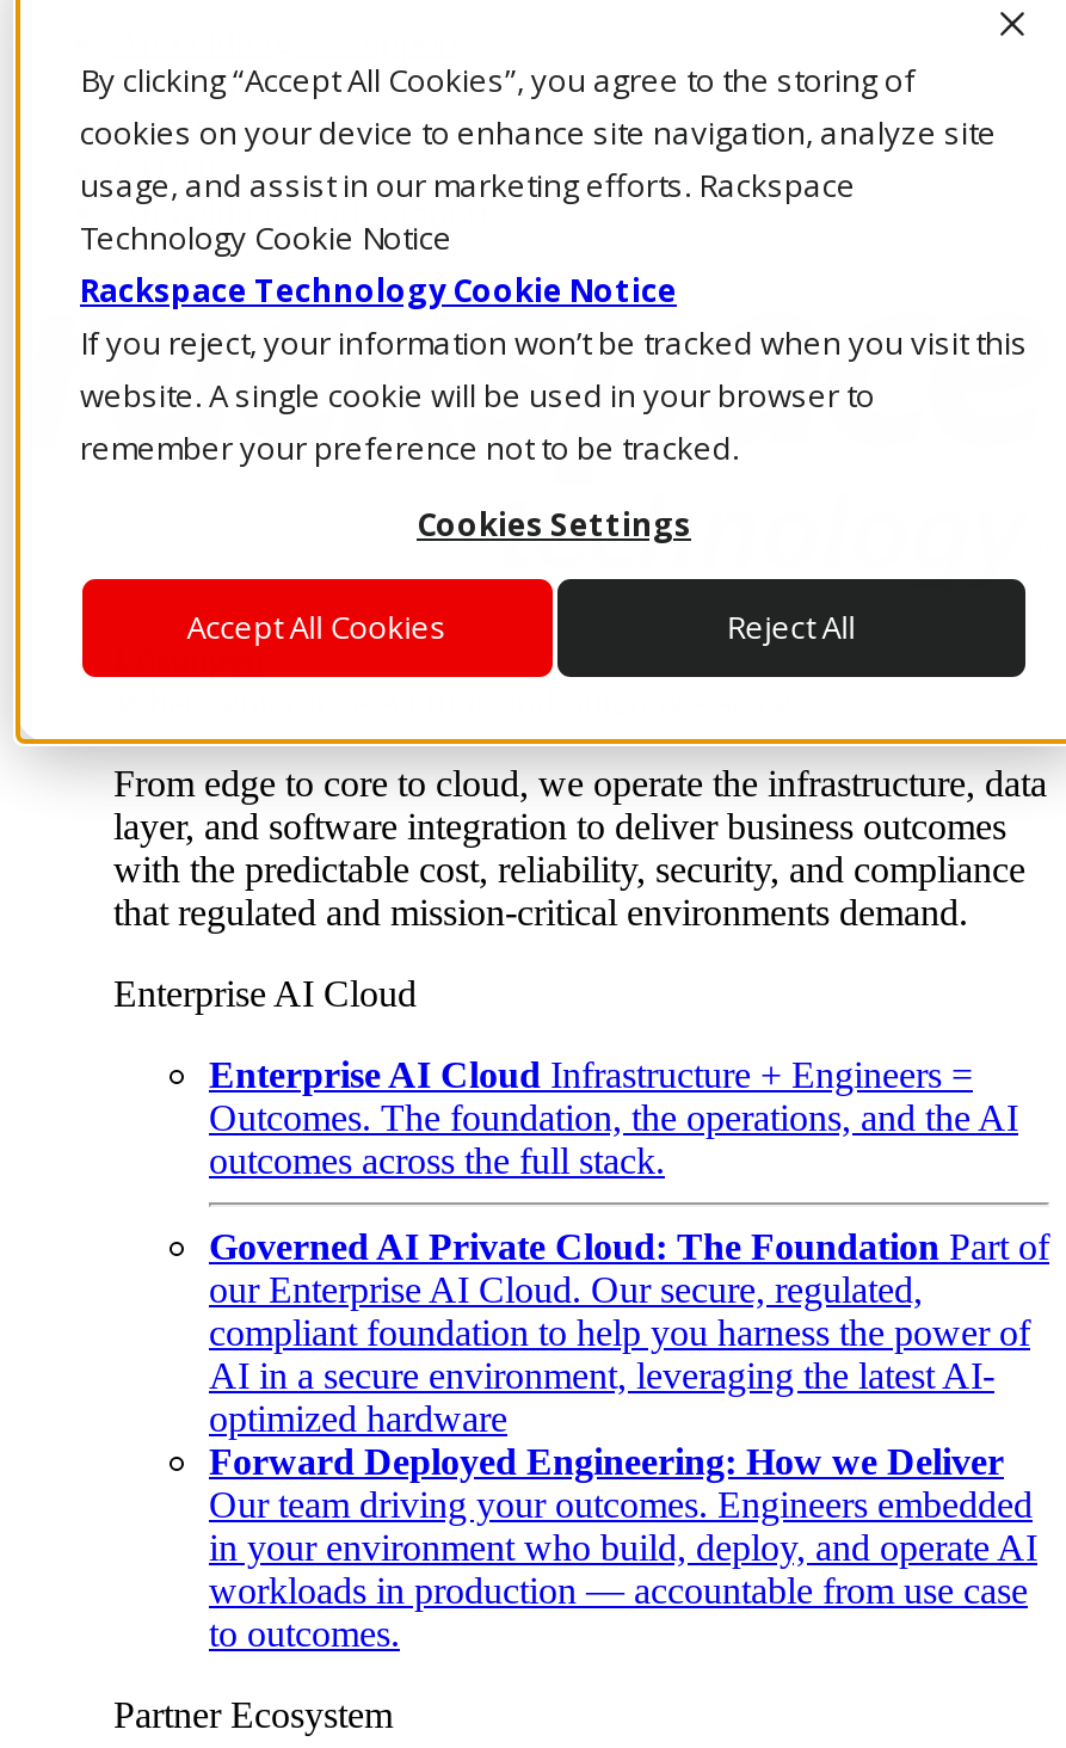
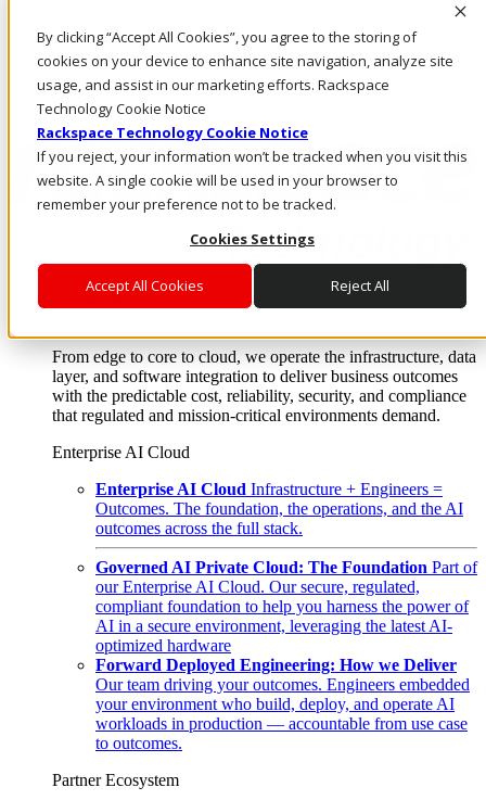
[209,1528,1037,1568] in your environment who build, deploy, and operate AI -> [95,695,455,713] your environment who build, deploy, and operate AI

